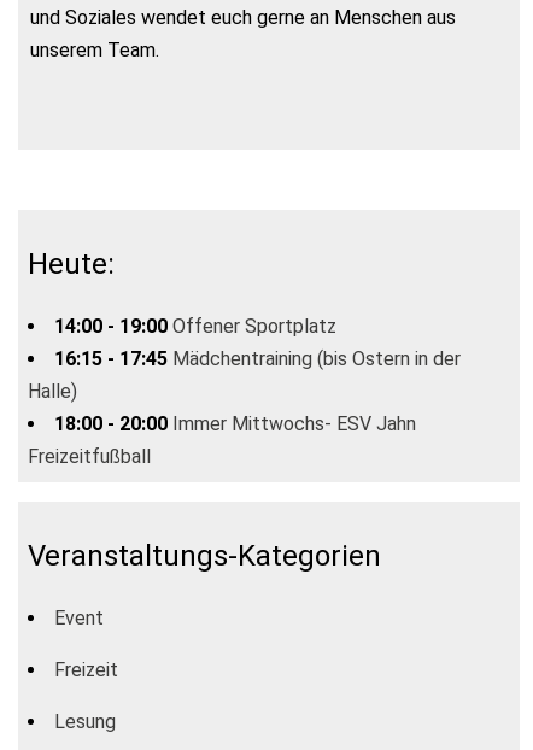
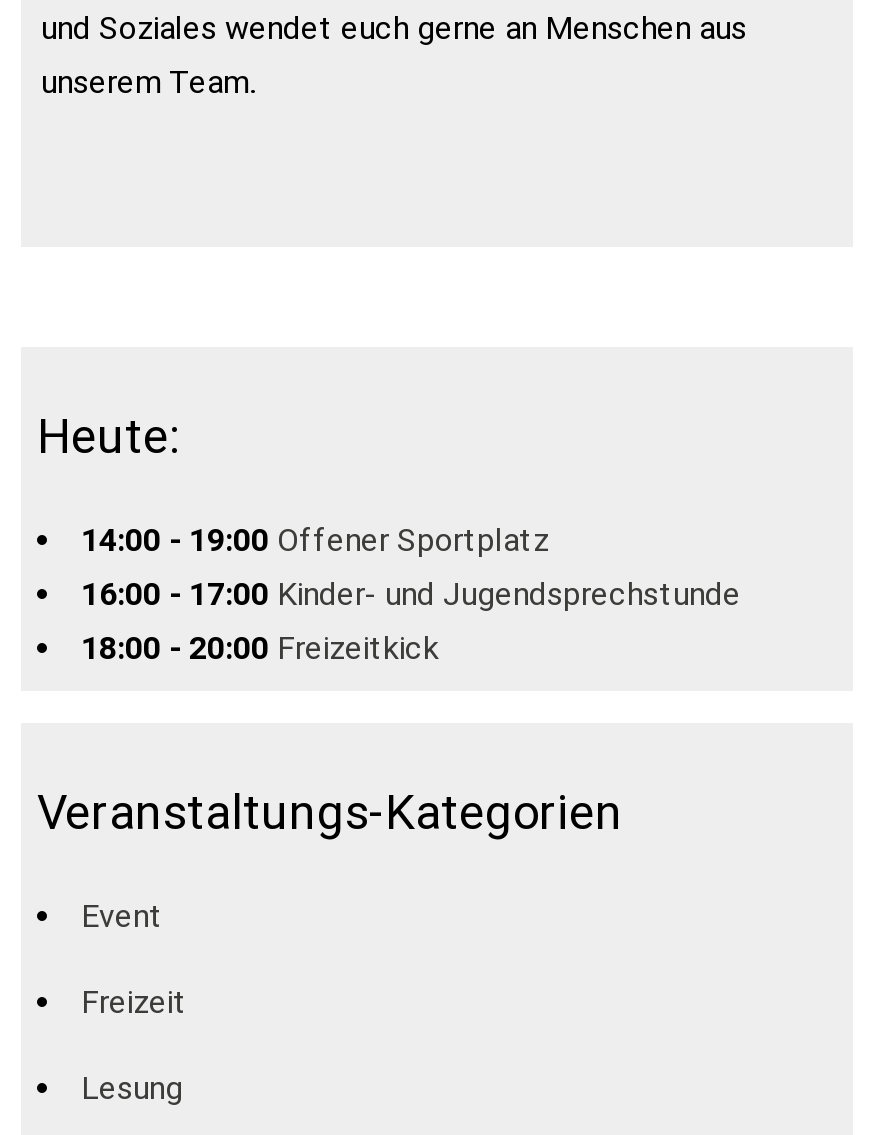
[28,347,461,468] 16:15 - 17:45 Mädchentraining (bis Ostern in der | Halle) | 18:00 - 20:00 Immer Mittwochs- ESV Jahn | Freizeitfußball -> [81,575,741,667] 16:00 - 17:00 Kinder- und Jugendsprechstunde | 18:00 - 20:00 Freizeitkick

